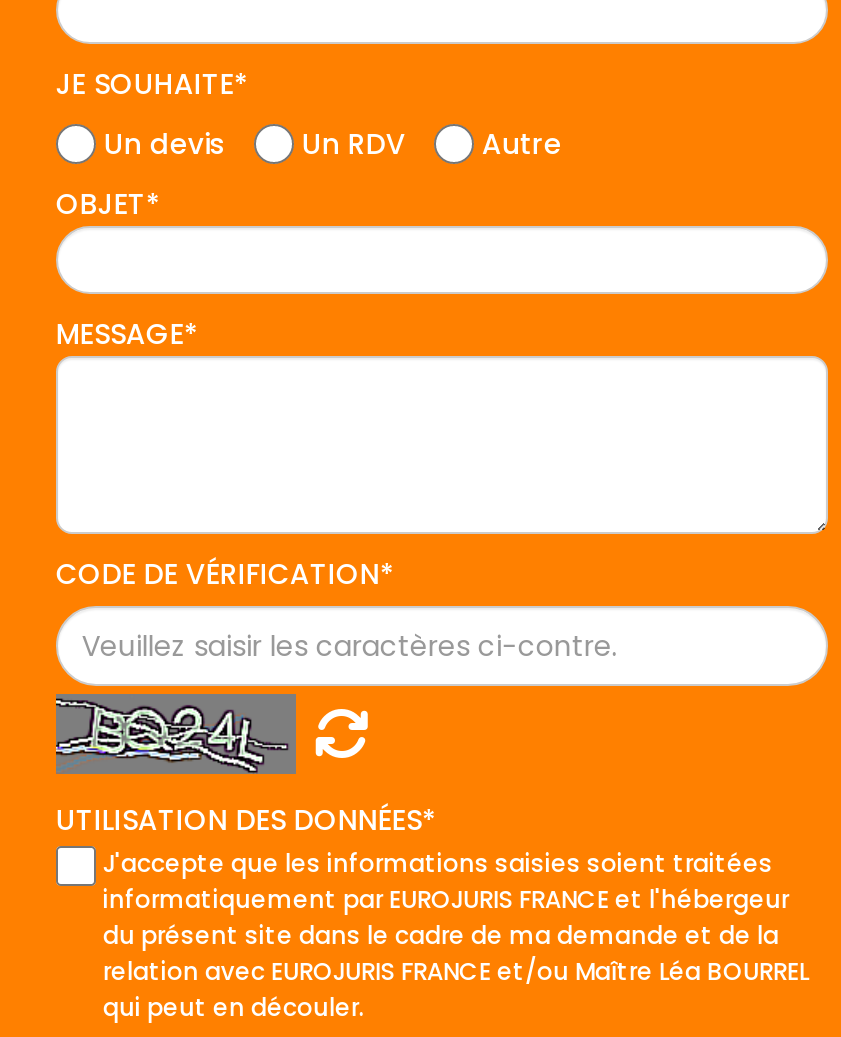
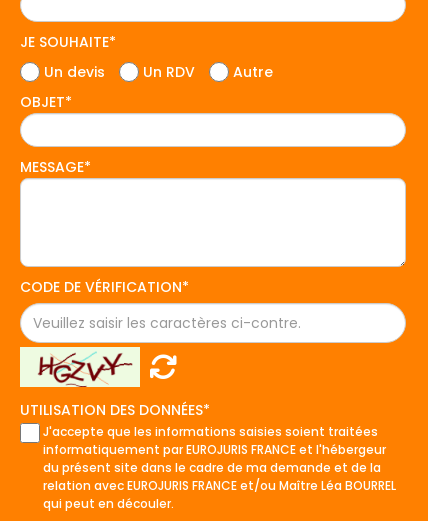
[54,692,298,776] [image] -> [19,346,141,388] [image]

